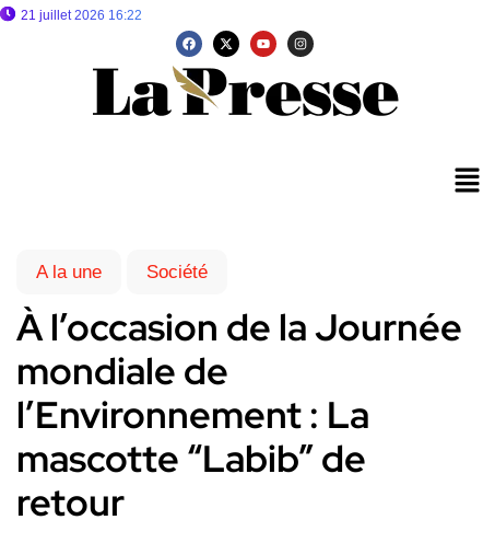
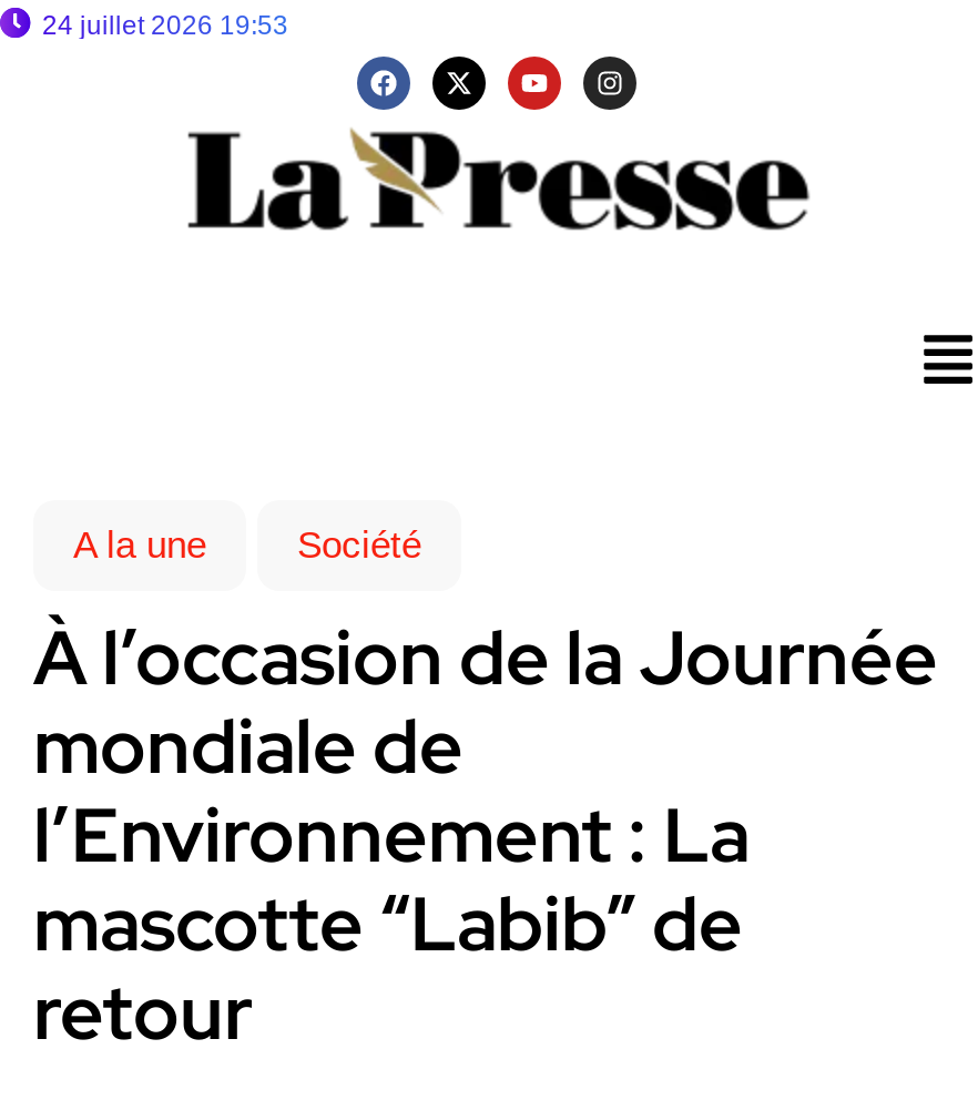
[21,8,142,23] 21 juillet 2026 16:22 -> [42,10,288,41] 24 juillet 2026 19:53

